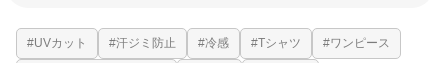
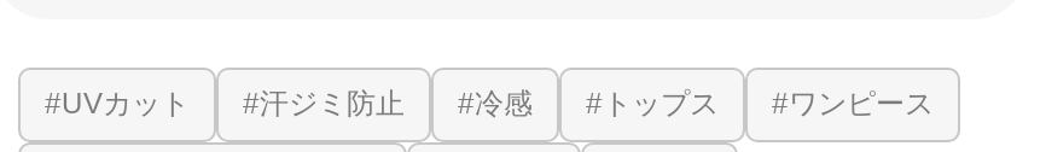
[258,36,301,50] Tシャツ -> [603,86,719,120] トップス

